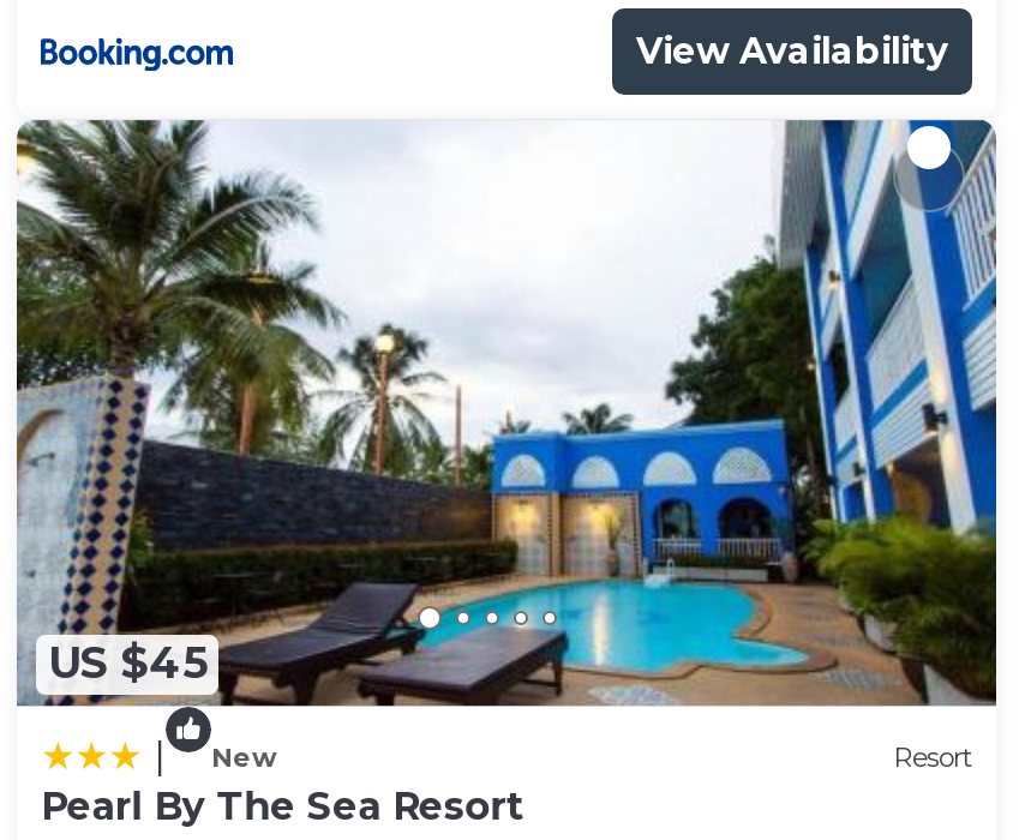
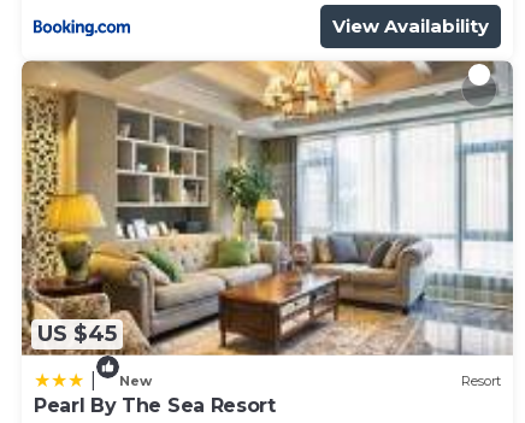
[14,119,999,709] [image] -> [20,59,514,357] [image]

